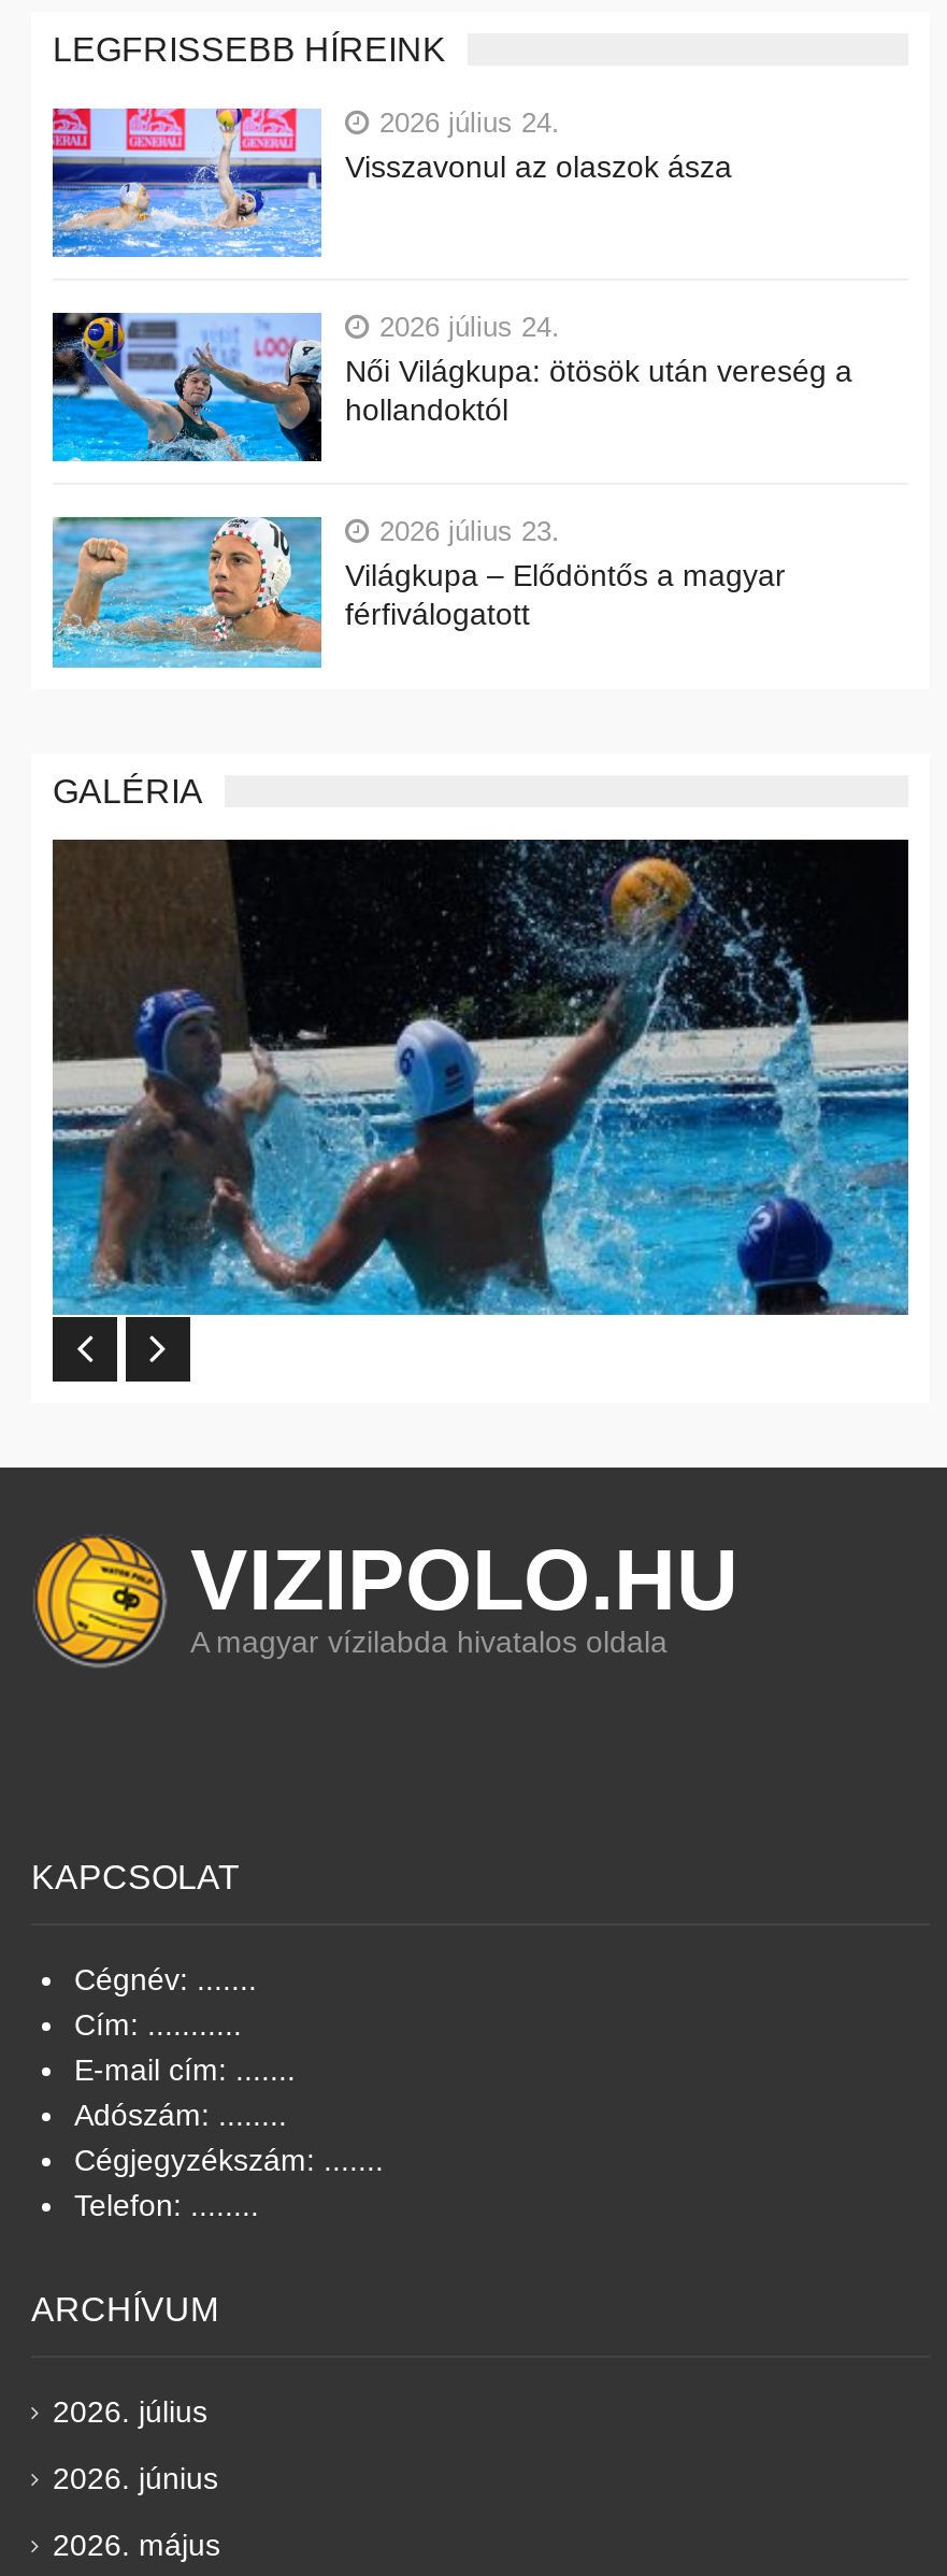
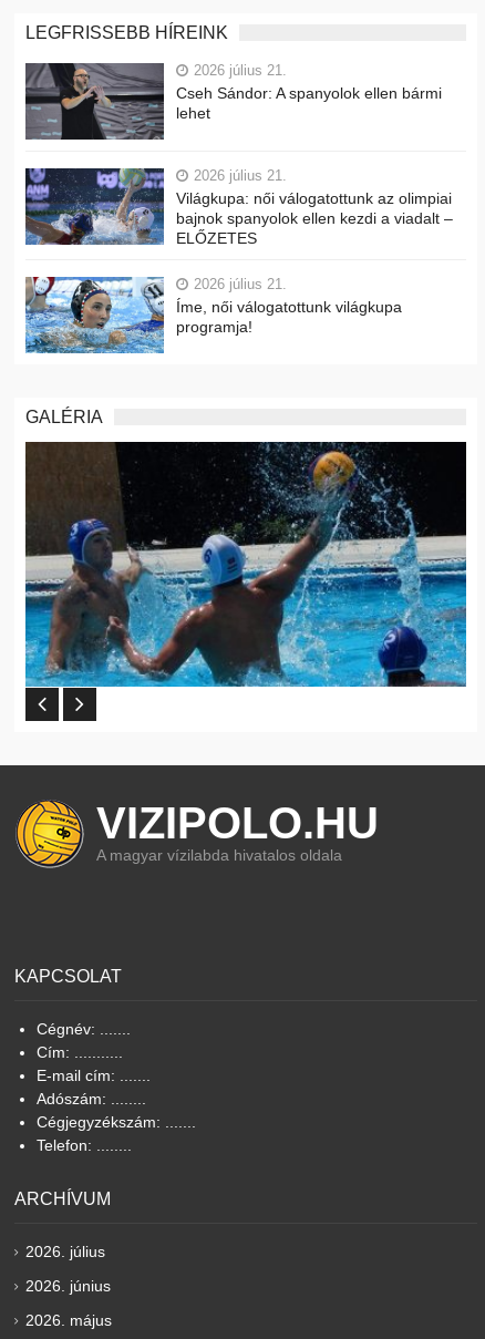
[51,105,732,259] [image] | 2026 július 24. | Visszavonul az olaszok ásza -> [24,61,442,141] [image] | 2026 július 21. | Cseh Sándor: A spanyolok ellen bármi | lehet
[51,310,852,463] [image] | 2026 július 24. | Női Világkupa: ötösök után vereség a | hollandoktól -> [24,167,453,247] [image] | 2026 július 21. | Világkupa: női válogatottunk az olimpiai | bajnok spanyolok ellen kezdi a viadalt – | ELŐZETES
[51,515,786,668] [image] | 2026 július 23. | Világkupa – Elődöntős a magyar | férfiválogatott -> [24,276,402,353] [image] | 2026 július 21. | Íme, női válogatottunk világkupa | programja!

